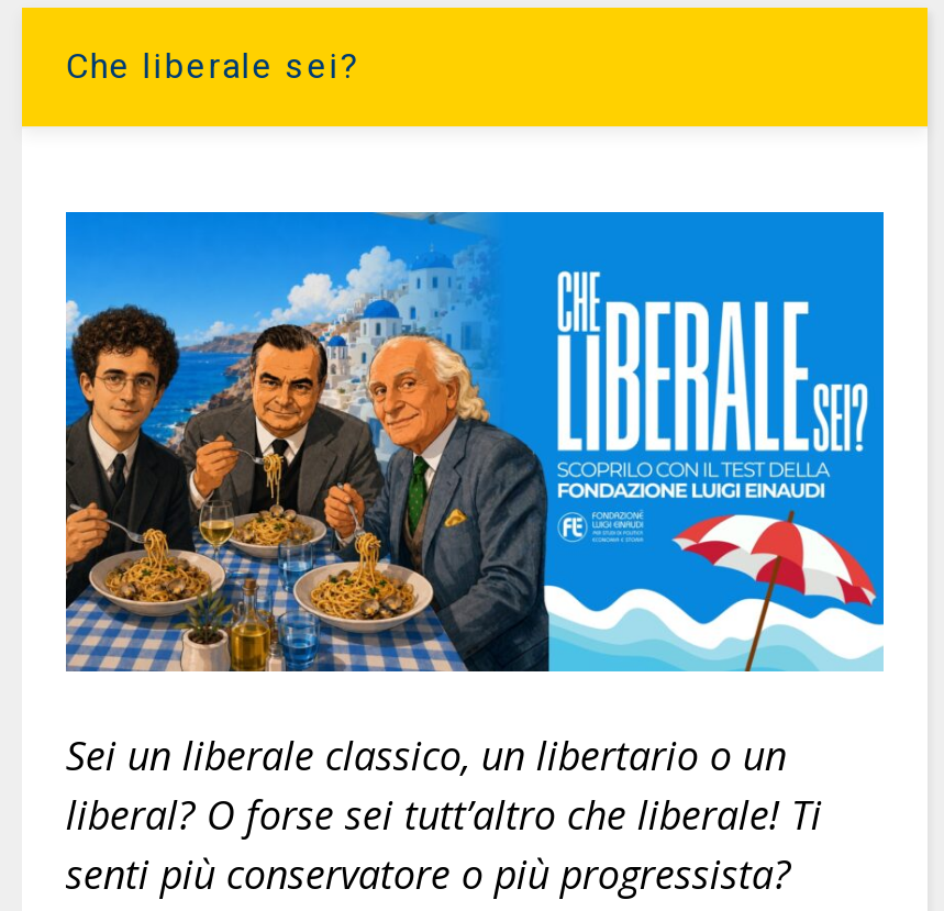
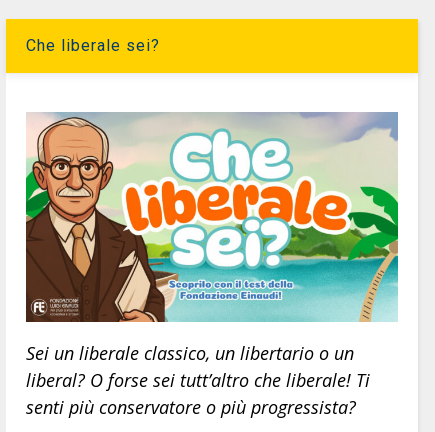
[64,211,886,675] [image] -> [25,112,399,323] [image]

